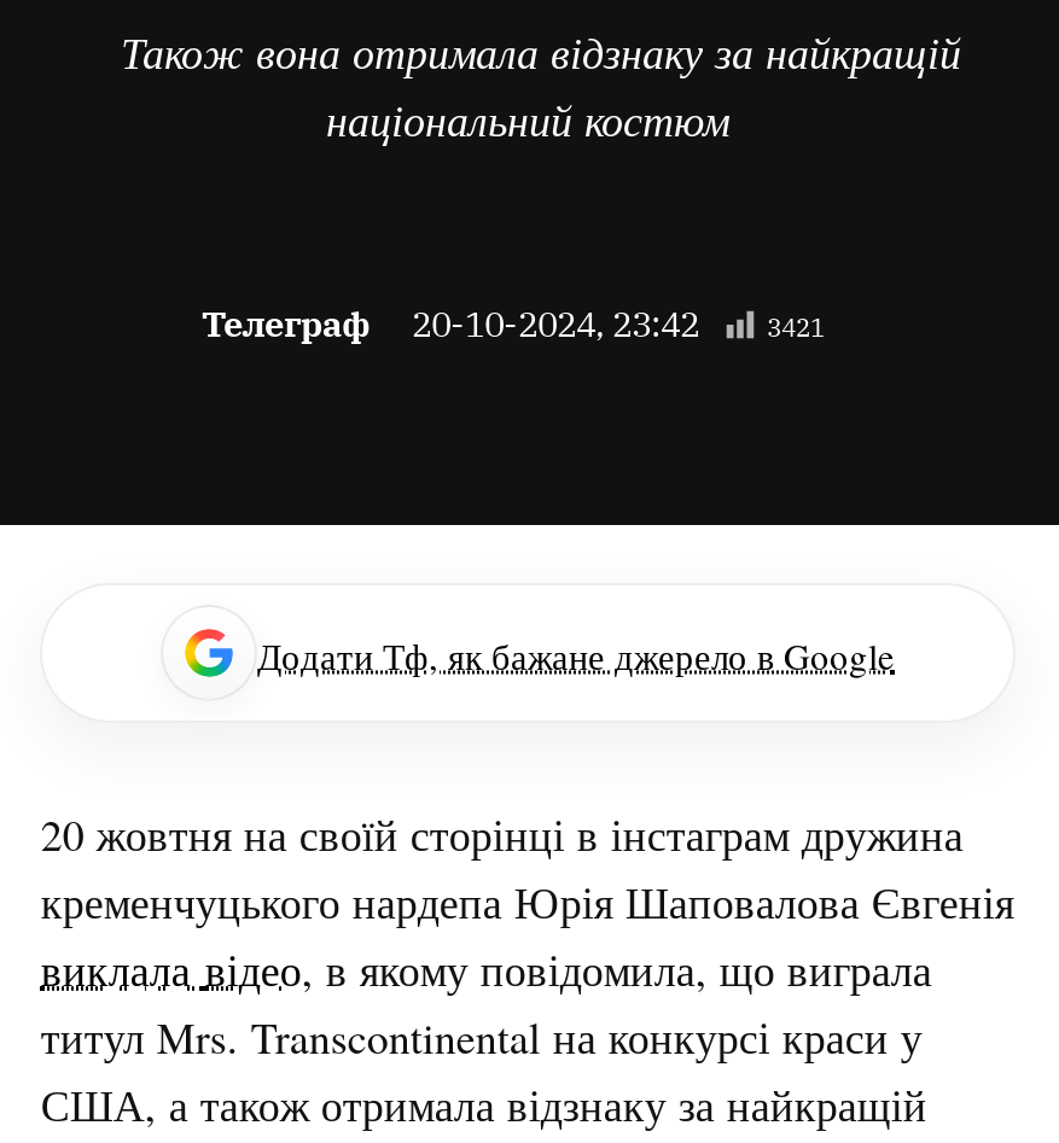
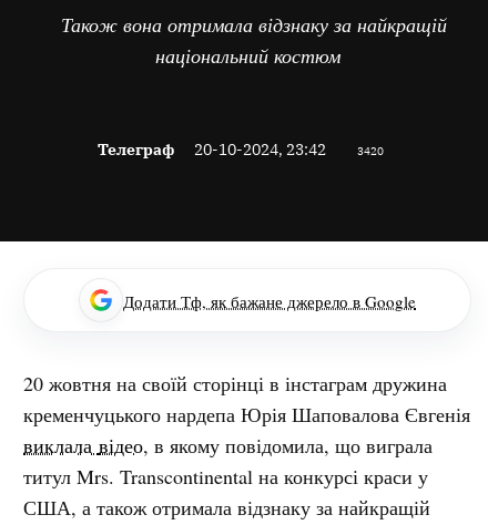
[202,302,825,347] Телеграф 20-10-2024, 23:42 3421 -> [98,139,384,160] Телеграф 20-10-2024, 23:42 3420

